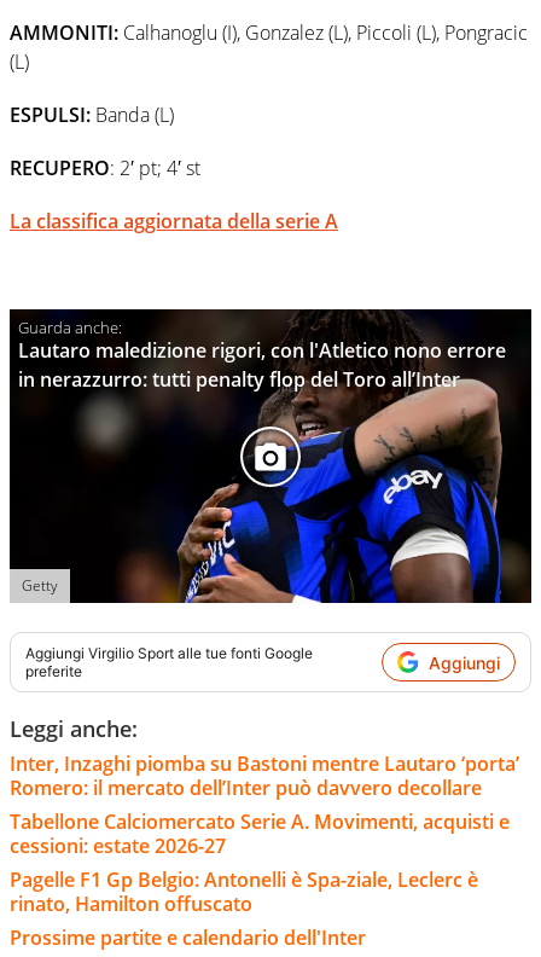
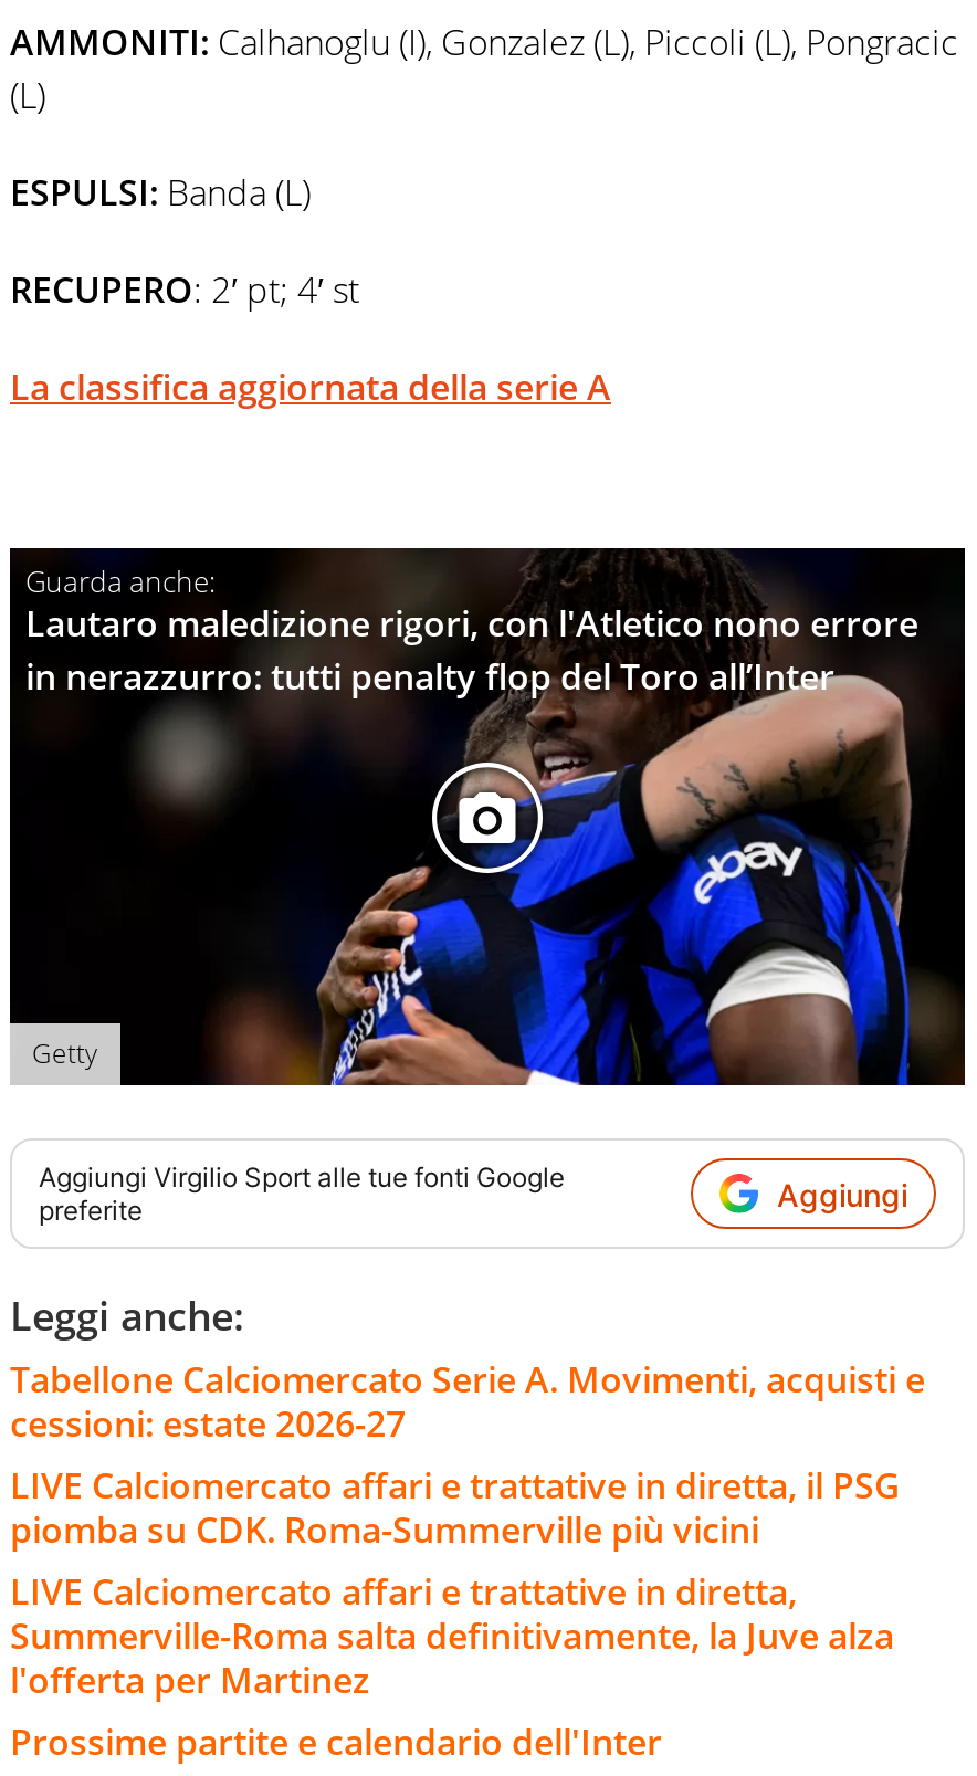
[10,750,519,801] Inter, Inzaghi piomba su Bastoni mentre Lautaro ‘porta’ | Romero: il mercato dell’Inter può davvero decollare -> none
moved [10,808,510,859] -> [10,1355,925,1448]: Tabellone Calciomercato Serie A. Movimenti, acquisti e | cessioni: estate 2026-27
[10,866,478,917] Pagelle F1 Gp Belgio: Antonelli è Spa-ziale, Leclerc è | rinato, Hamilton offuscato -> [10,1461,901,1704] LIVE Calciomercato affari e trattative in diretta, il PSG | piomba su CDK. Roma-Summerville più vicini | LIVE Calciomercato affari e trattative in diretta, | Summerville-Roma salta definitivamente, la Juve alza | l'offerta per Martinez

